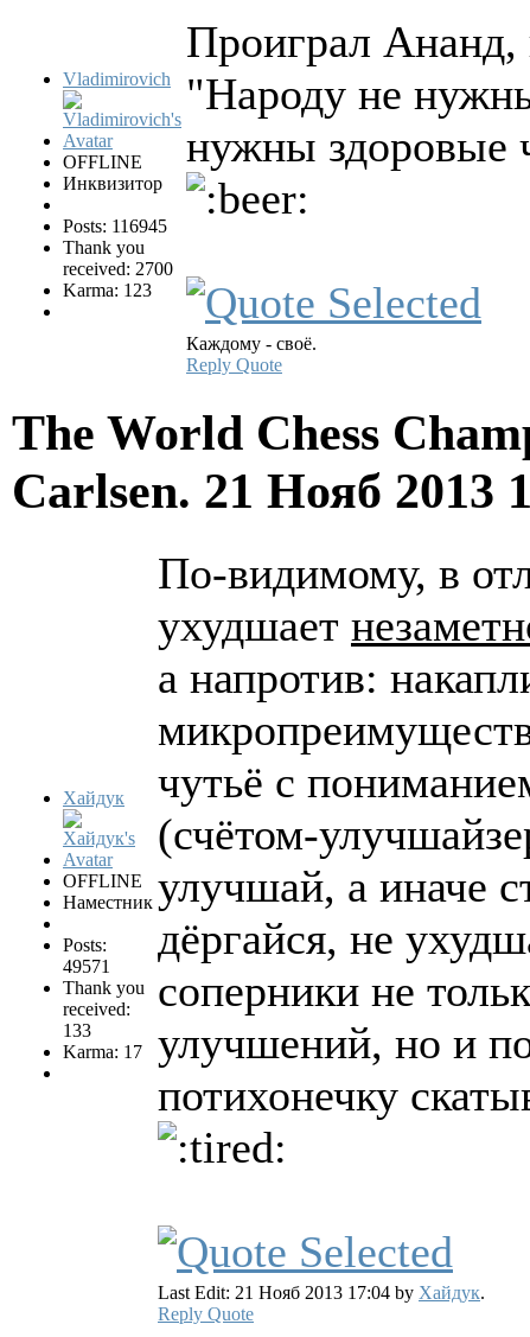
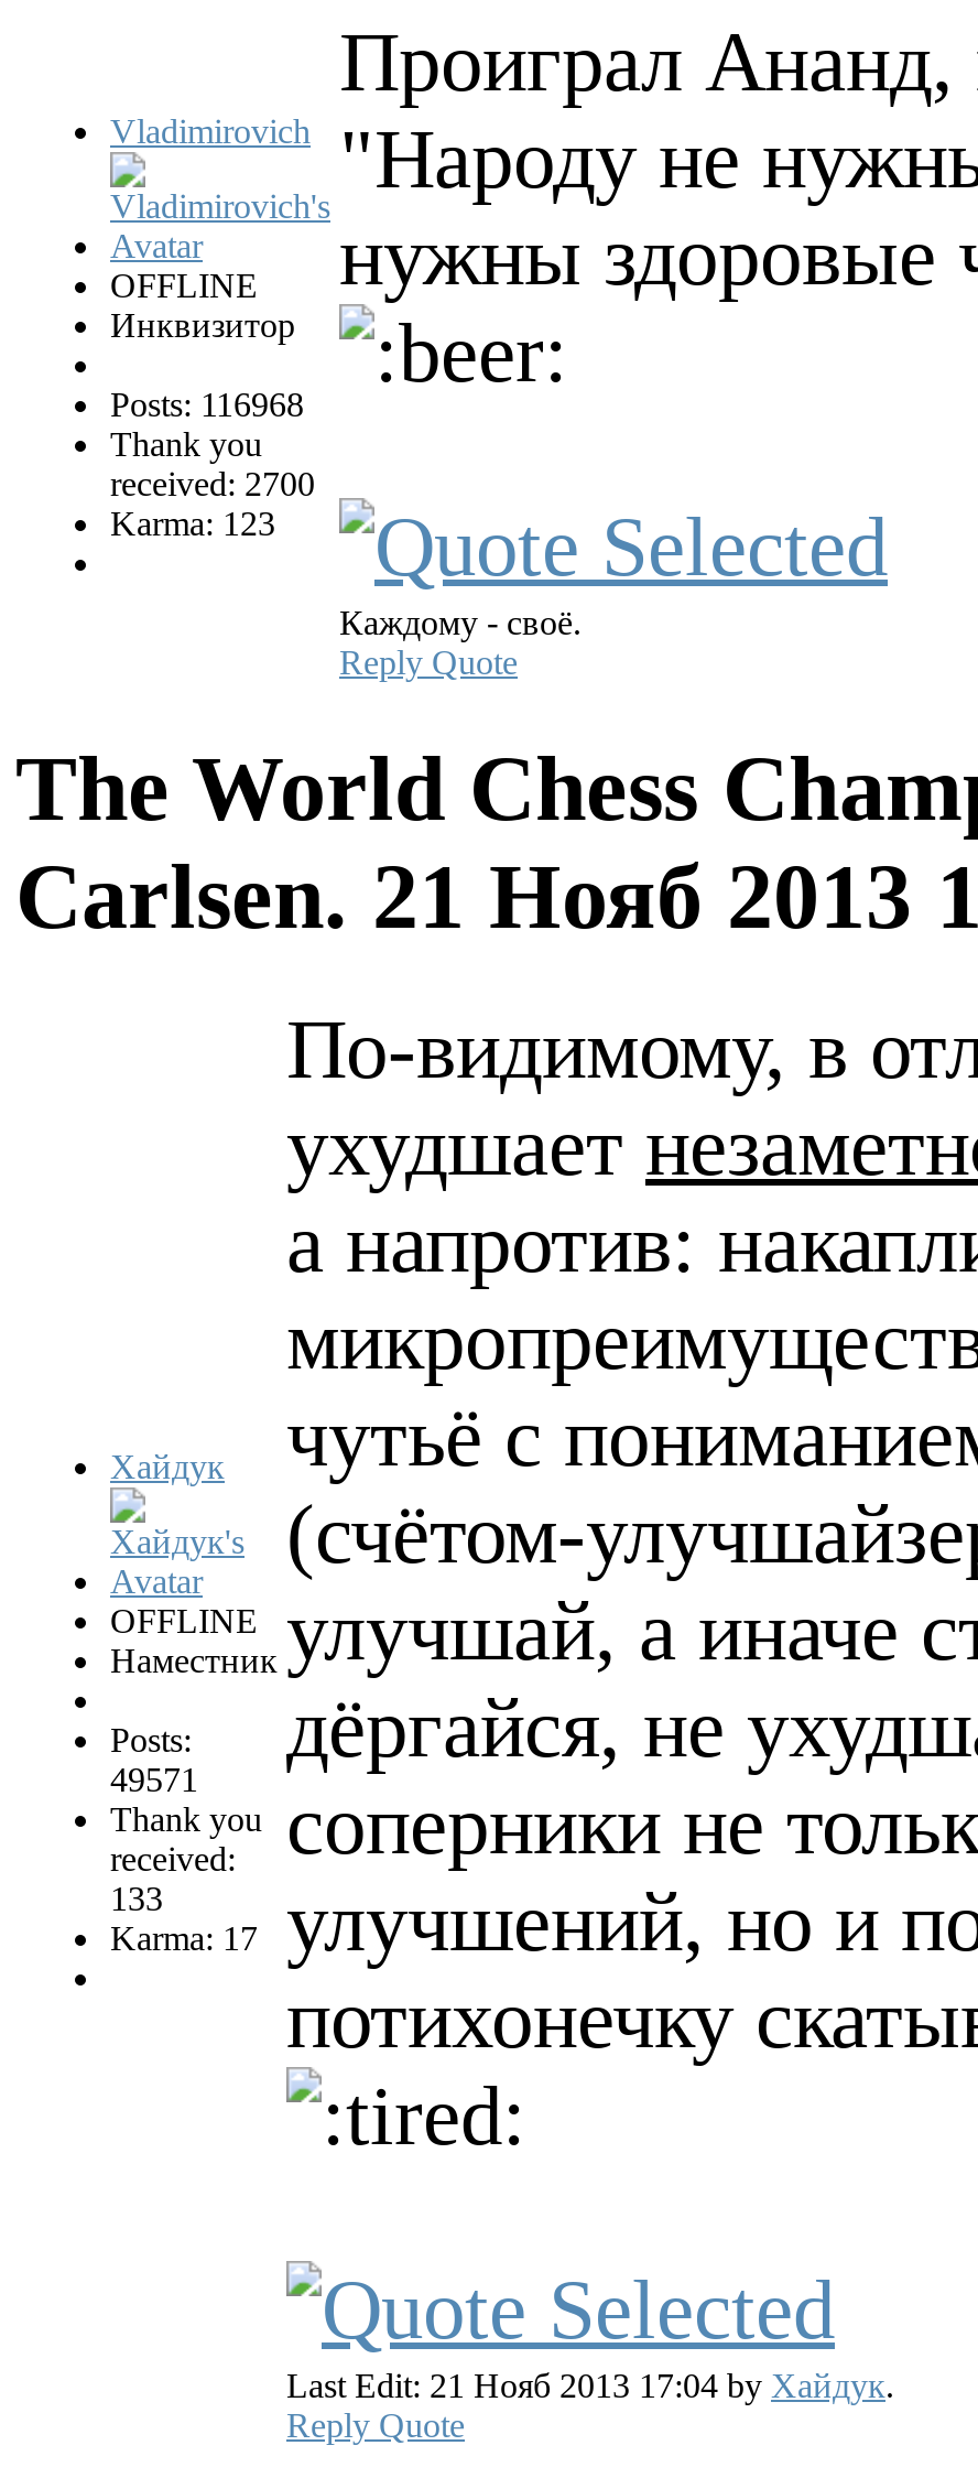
[63,216,167,236] Posts: 116945 -> [110,386,304,424] Posts: 116968

